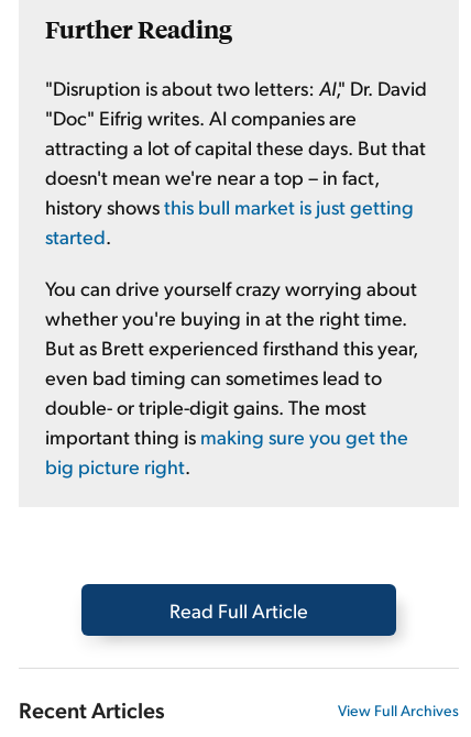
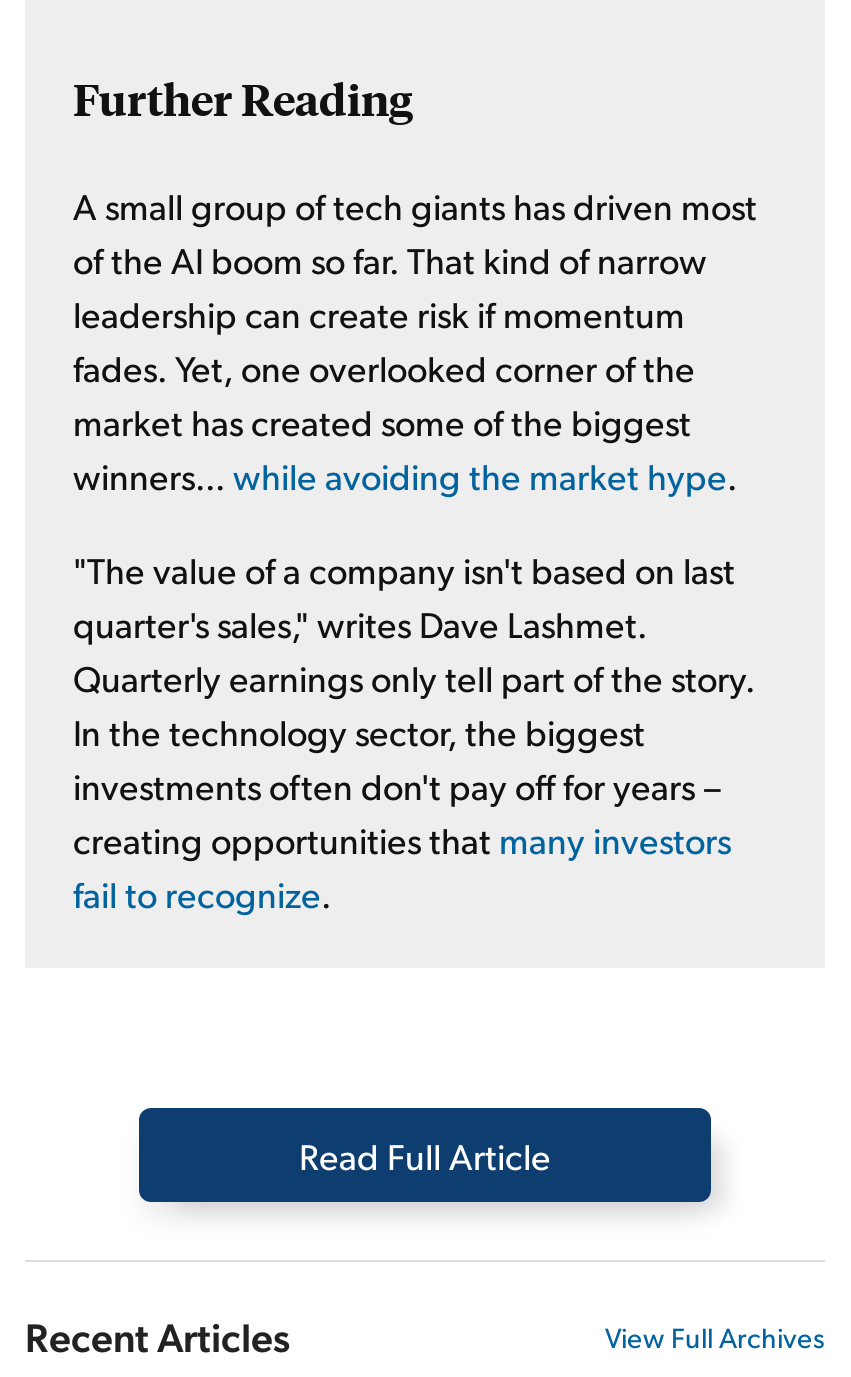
[45,75,427,249] "Disruption is about two letters: AI," Dr. David | "Doc" Eifrig writes. AI companies are | attracting a lot of capital these days. But that | doesn't mean we're near a top – in fact, | history shows this bull market is just getting | started. -> [73,183,757,499] A small group of tech giants has driven most | of the AI boom so far. That kind of narrow | leadership can create risk if momentum | fades. Yet, one overlooked corner of the | market has created some of the biggest | winners... while avoiding the market hype.
[45,276,418,479] You can drive yourself crazy worrying about | whether you're buying in at the right time. | But as Brett experienced firsthand this year, | even bad timing can sometimes lead to | double- or triple-digit gains. The most | important thing is making sure you get the | big picture right. -> [73,547,755,917] "The value of a company isn't based on last | quarter's sales," writes Dave Lashmet. | Quarterly earnings only tell part of the story. | In the technology sector, the biggest | investments often don't pay off for years – | creating opportunities that many investors | fail to recognize.

